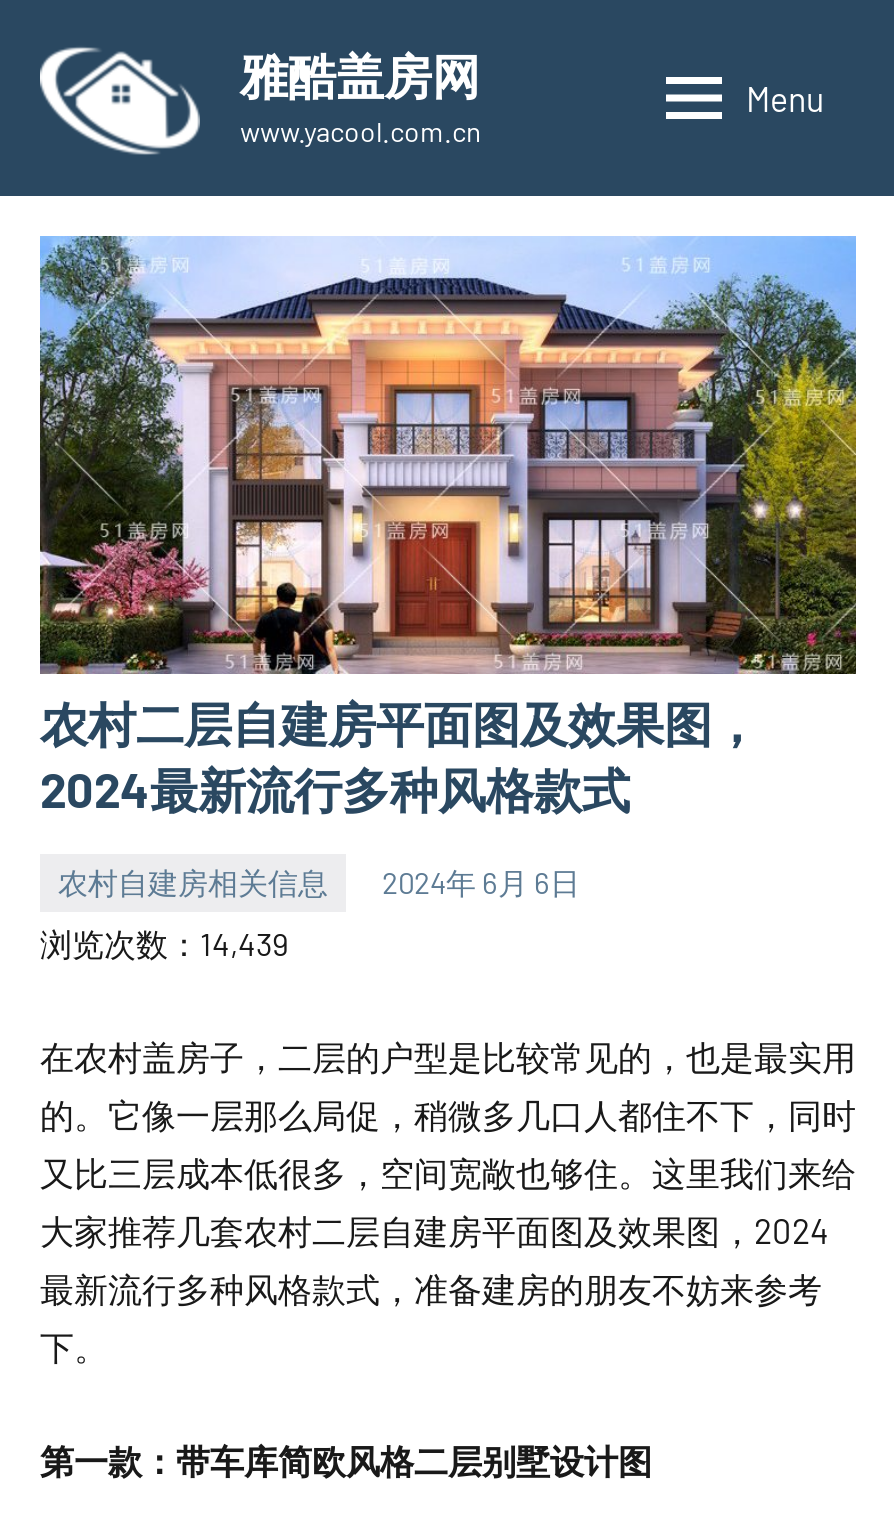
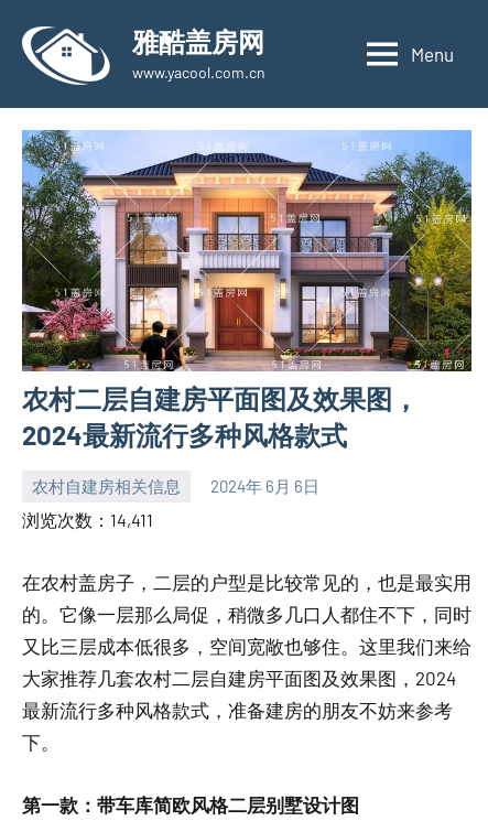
[40,923,288,961] 浏览次数：14,439 -> [22,509,153,530] 浏览次数：14,411

